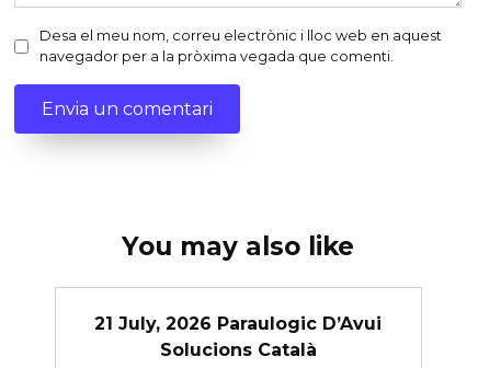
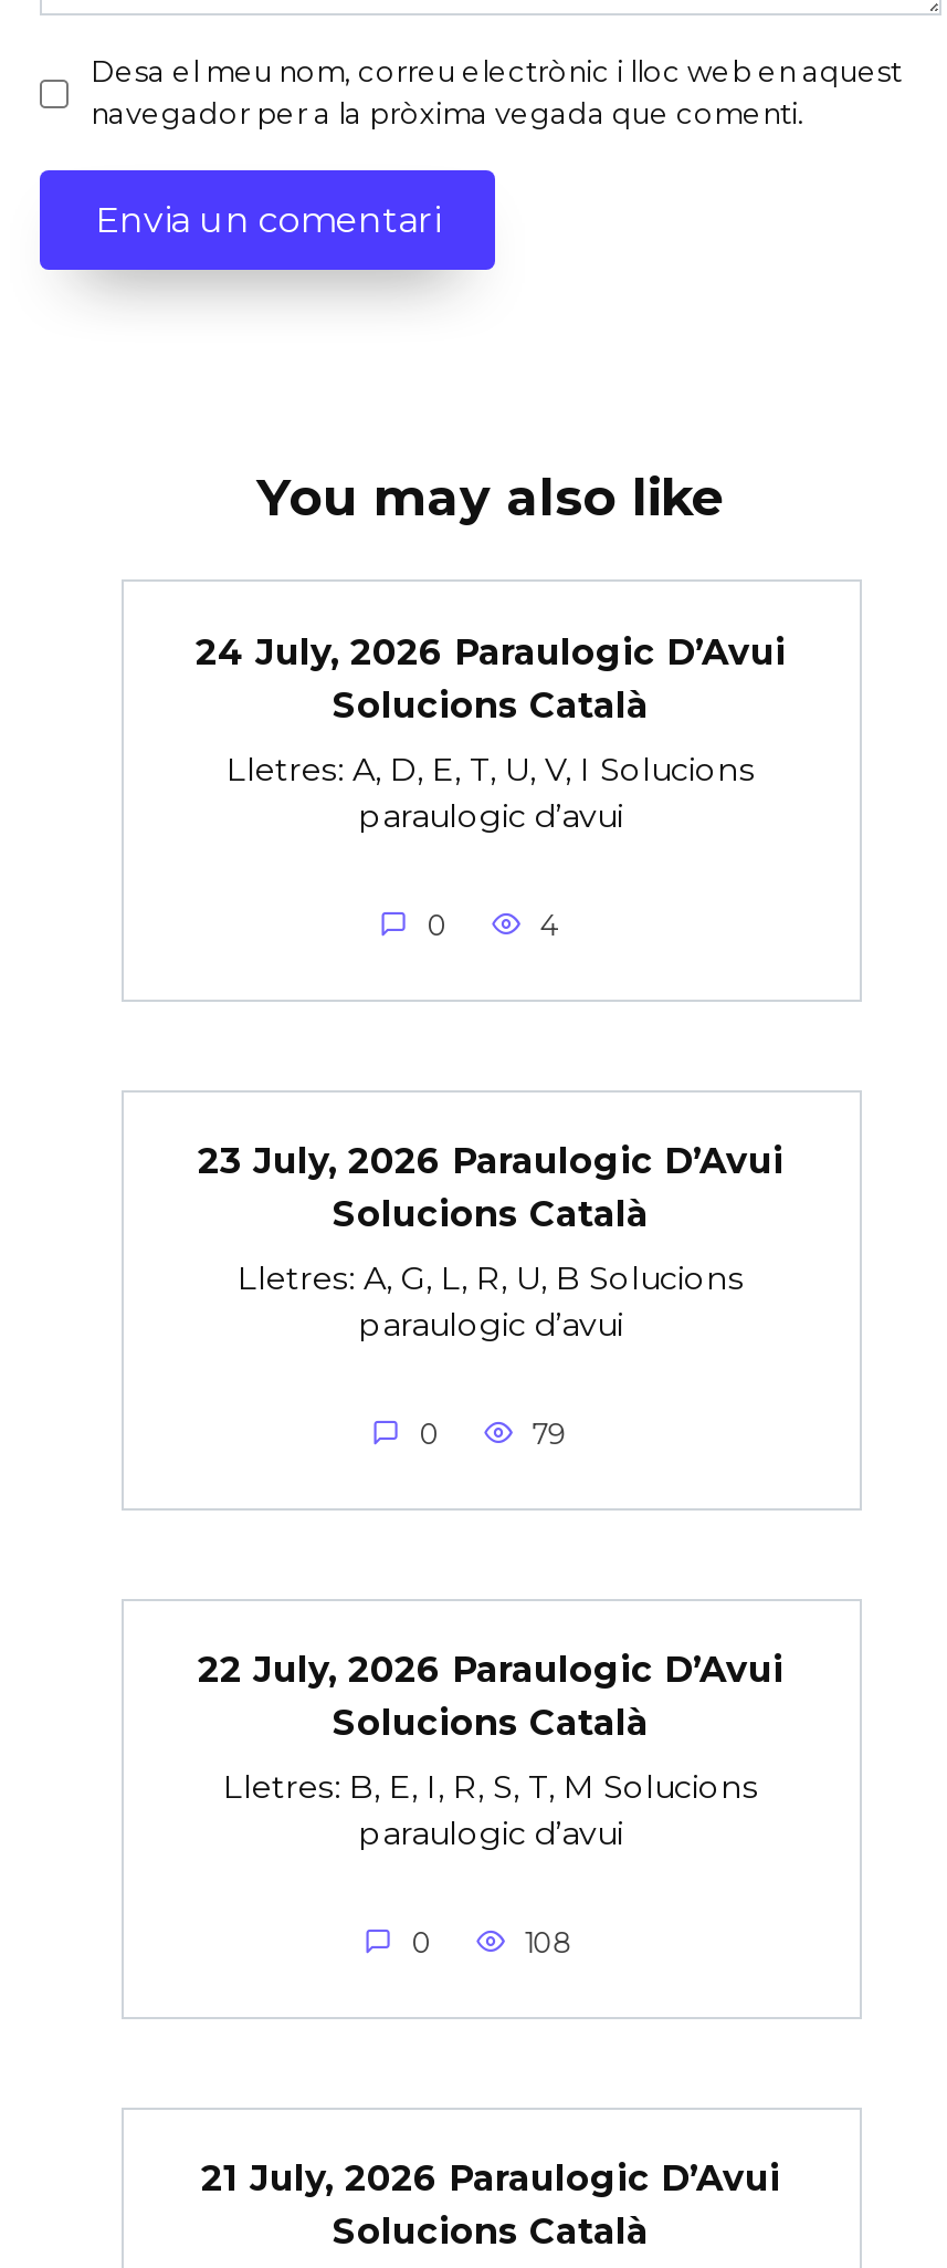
none -> [196,631,786,941] 24 July, 2026 Paraulogic D’Avui | Solucions Català | Lletres: A, D, E, T, U, V, I Solucions | paraulogic d’avui | 0 | 4
none -> [198,1140,783,1450] 23 July, 2026 Paraulogic D’Avui | Solucions Català | Lletres: A, G, L, R, U, B Solucions | paraulogic d’avui | 0 | 79
none -> [198,1649,783,1959] 22 July, 2026 Paraulogic D’Avui | Solucions Català | Lletres: B, E, I, R, S, T, M Solucions | paraulogic d’avui | 0 | 108

